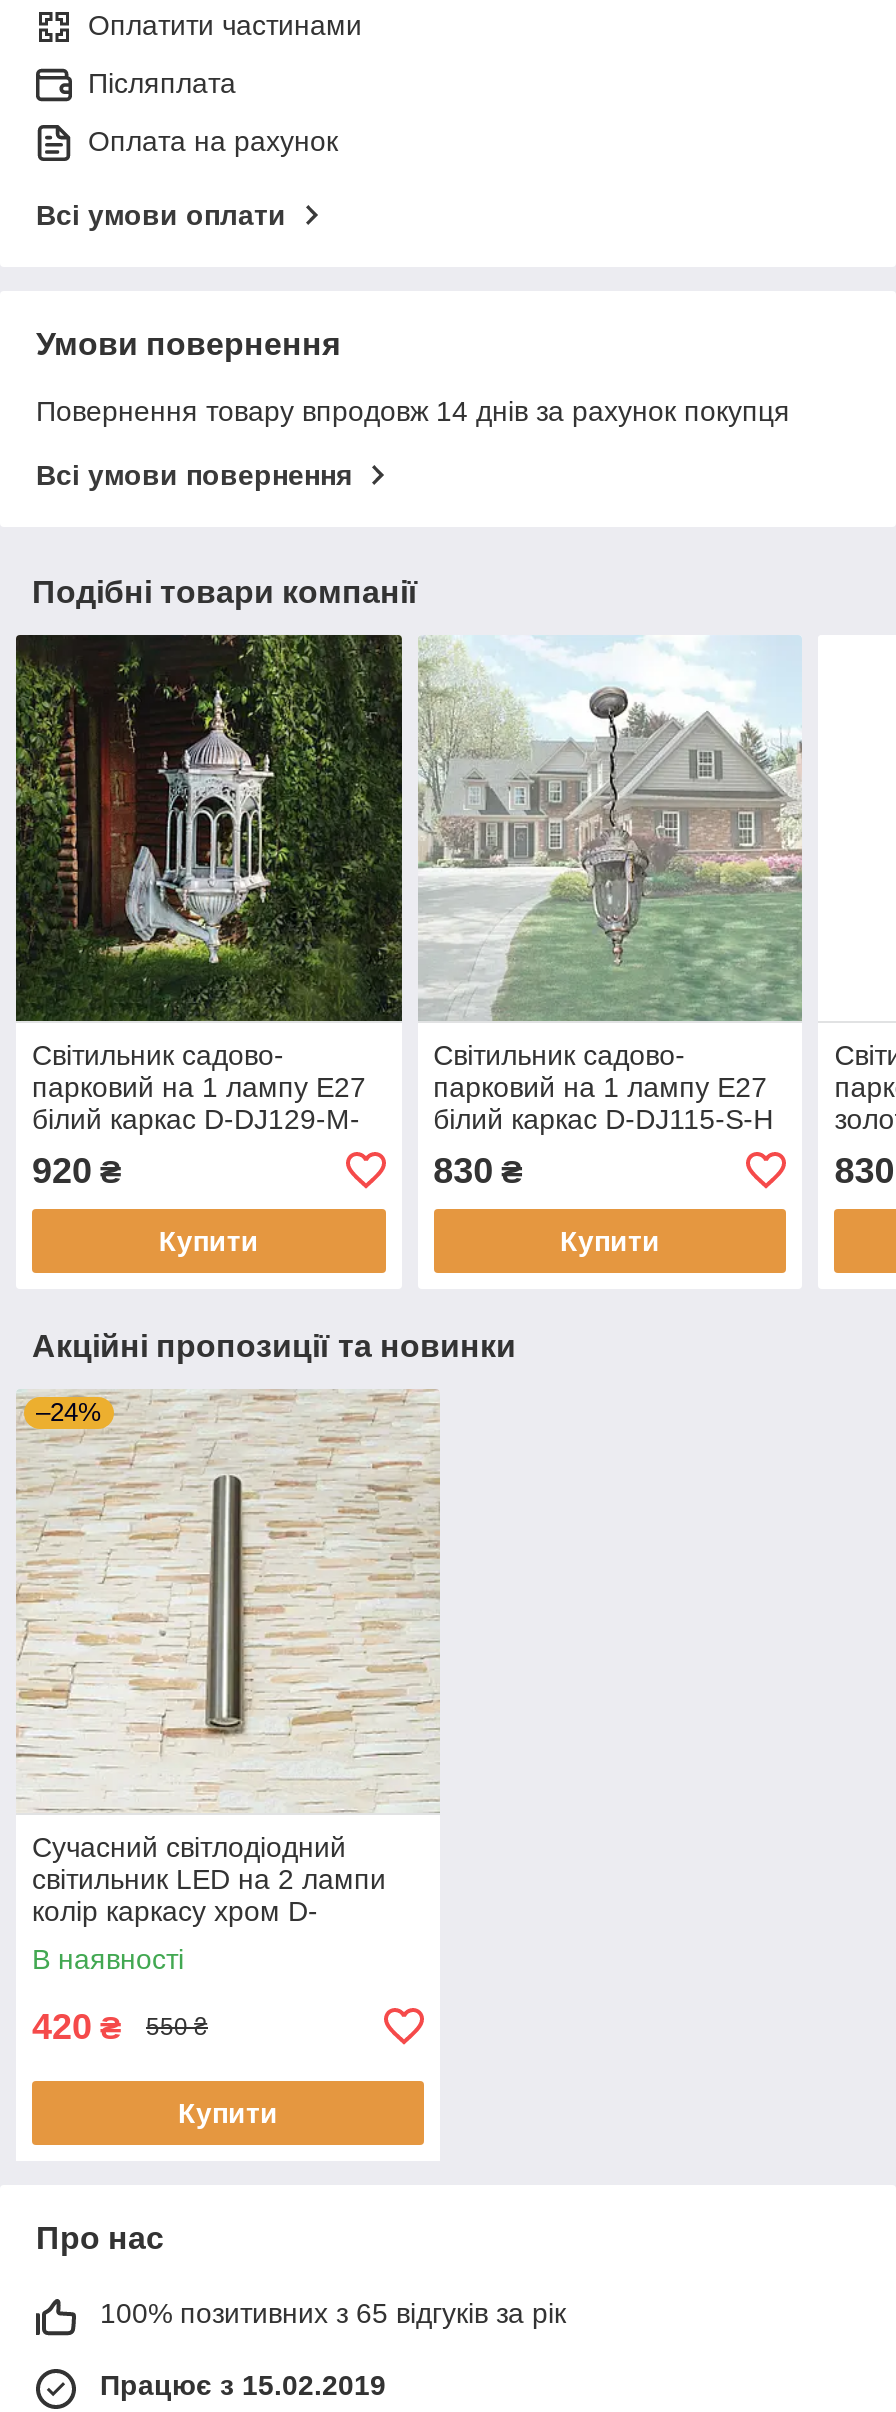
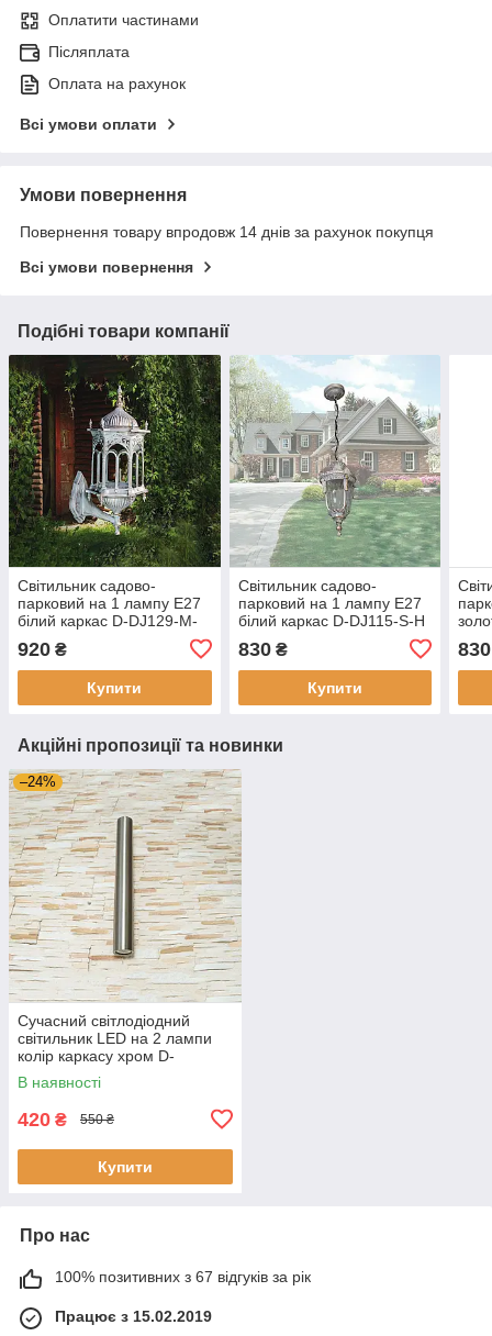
[100,2297,566,2329] 100% позитивних з 65 відгуків за рік -> [55,1268,311,1285] 100% позитивних з 67 відгуків за рік

